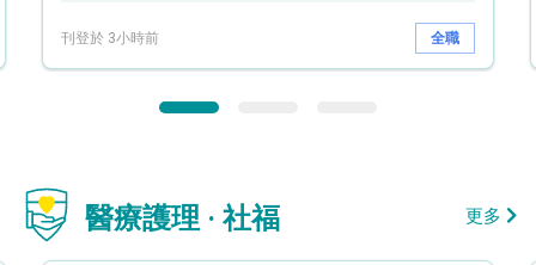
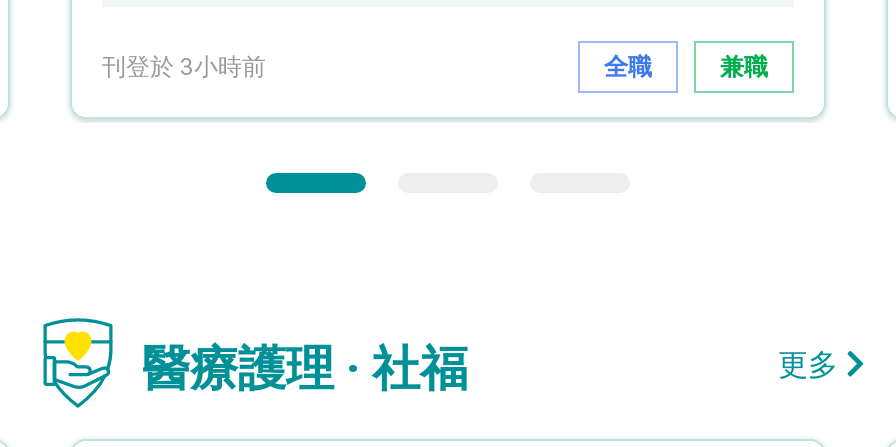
none -> [720,52,768,80] 兼職

